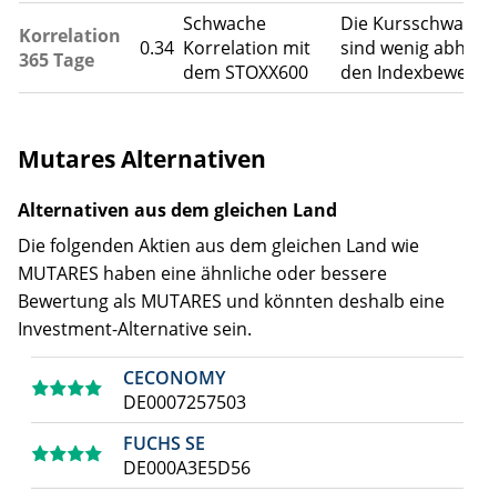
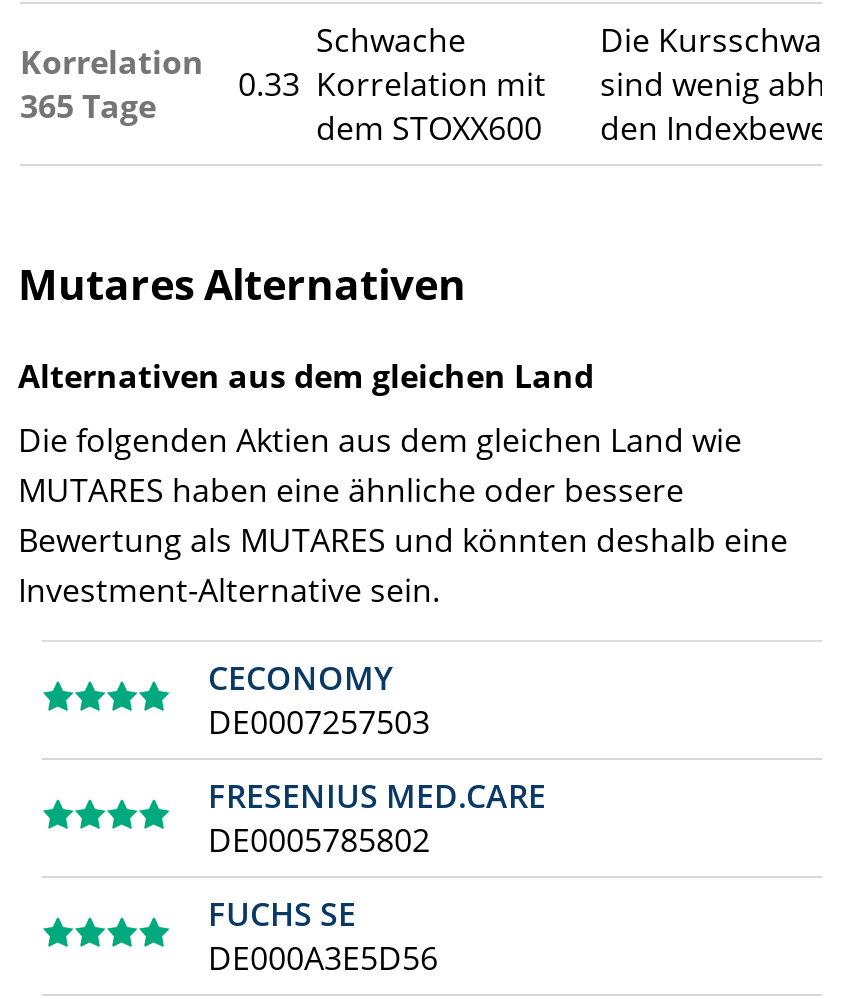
[140,36,174,60] 0.34 -> [238,62,300,106] 0.33
none -> [208,774,546,862] FRESENIUS MED.CARE | DE0005785802

